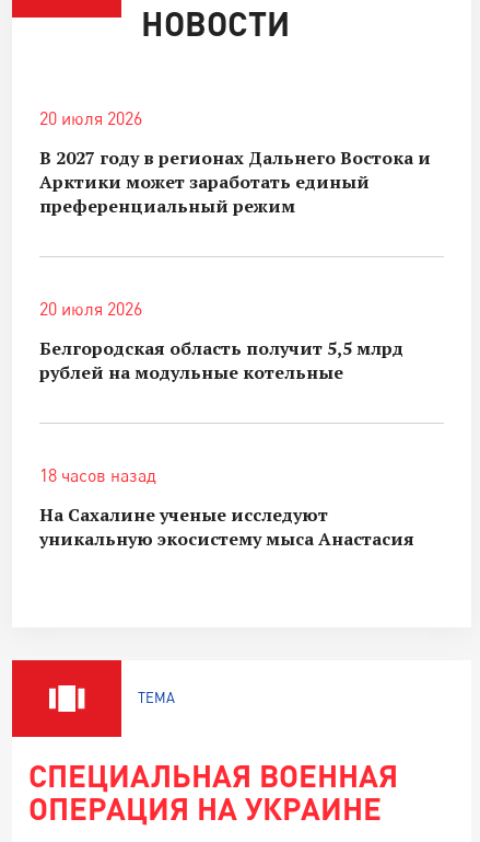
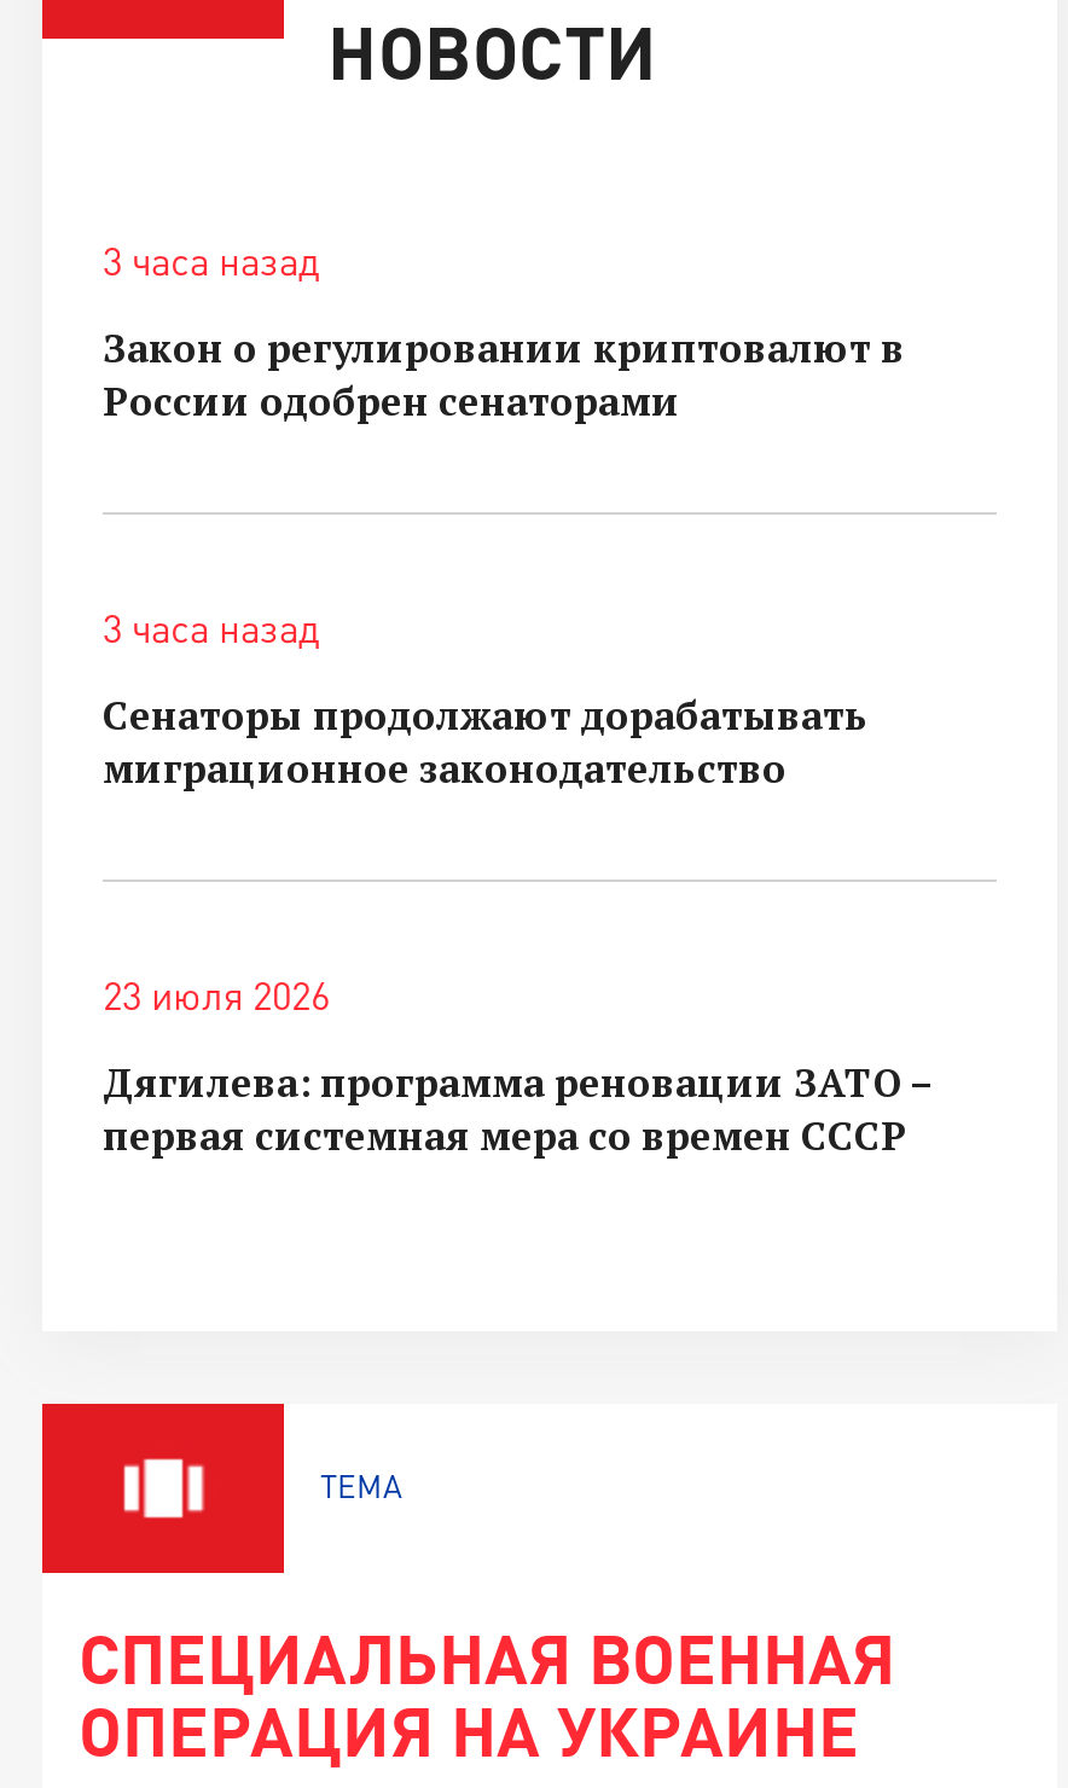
[39,107,142,129] 20 июля 2026 -> [103,237,320,285] 3 часа назад
[39,146,431,218] В 2027 году в регионах Дальнего Востока и | Арктики может заработать единый | преференциальный режим -> [103,321,905,428] Закон о регулировании криптовалют в | России одобрен сенаторами
[39,298,142,320] 20 июля 2026 -> [103,604,320,652] 3 часа назад
[39,336,403,384] Белгородская область получит 5,5 млрд | рублей на модульные котельные -> [103,689,869,795] Сенаторы продолжают дорабатывать | миграционное законодательство
[39,464,156,486] 18 часов назад -> [103,971,330,1020] 23 июля 2026
[39,503,414,551] На Сахалине ученые исследуют | уникальную экосистему мыса Анастасия -> [103,1056,931,1162] Дягилева: программа реновации ЗАТО – | первая системная мера со времен СССР

